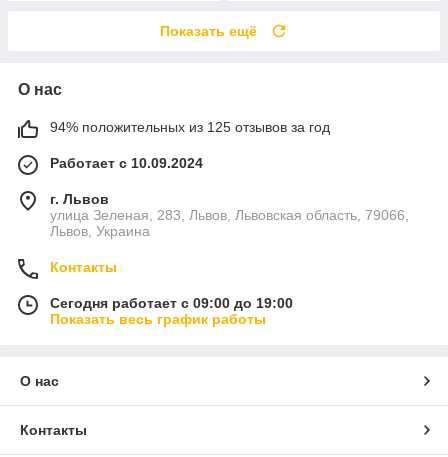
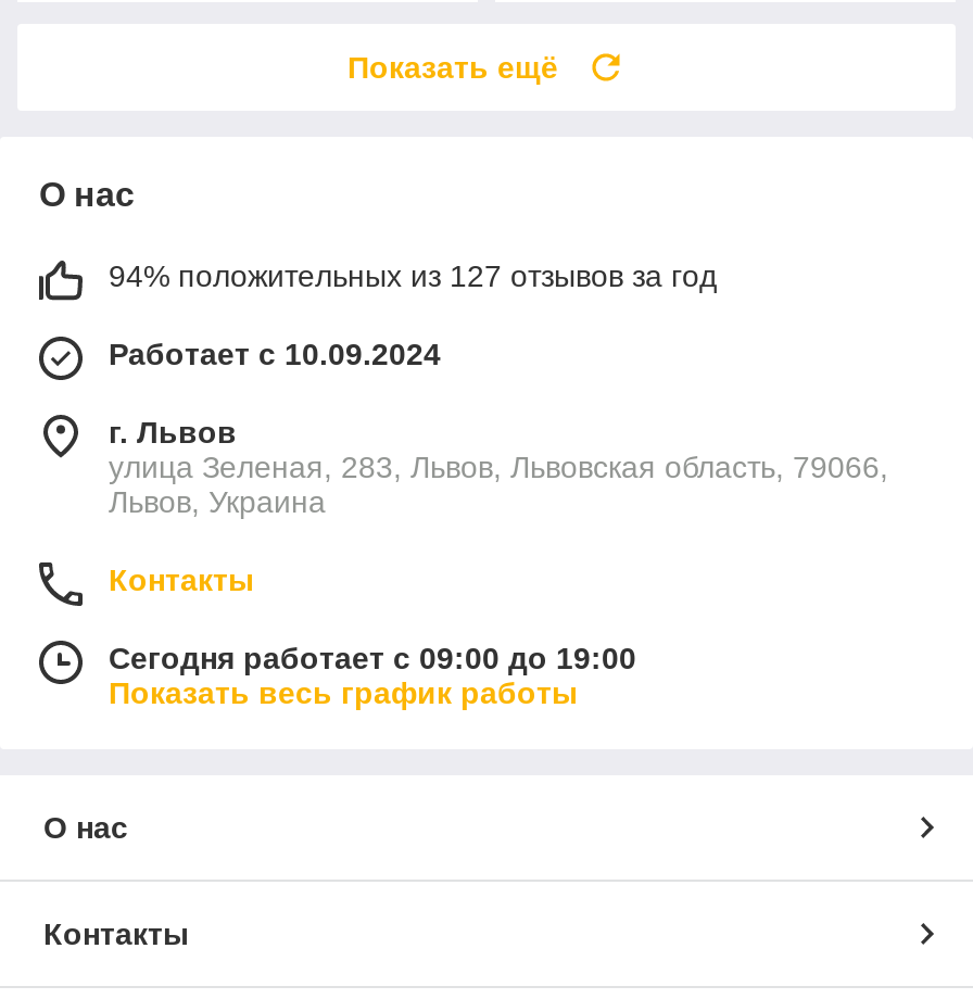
[50,119,330,135] 94% положительных из 125 отзывов за год -> [109,258,717,293] 94% положительных из 127 отзывов за год

